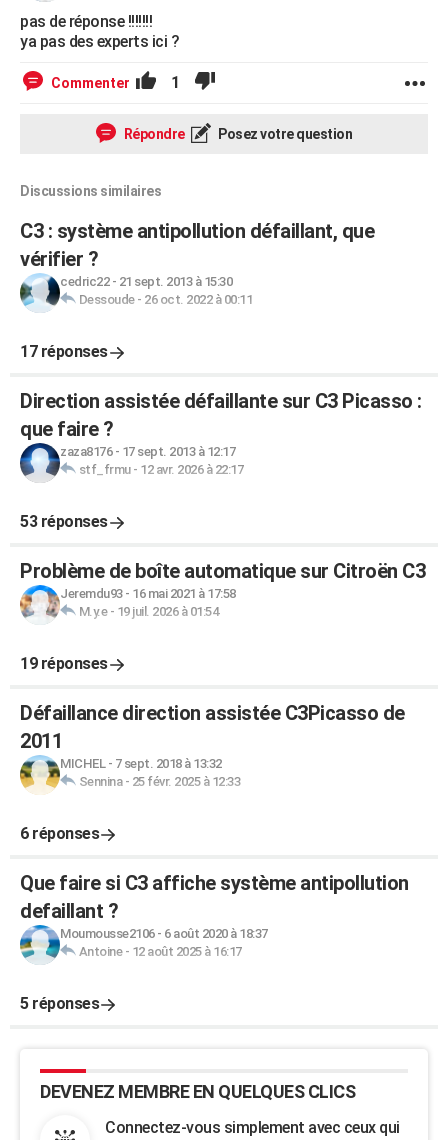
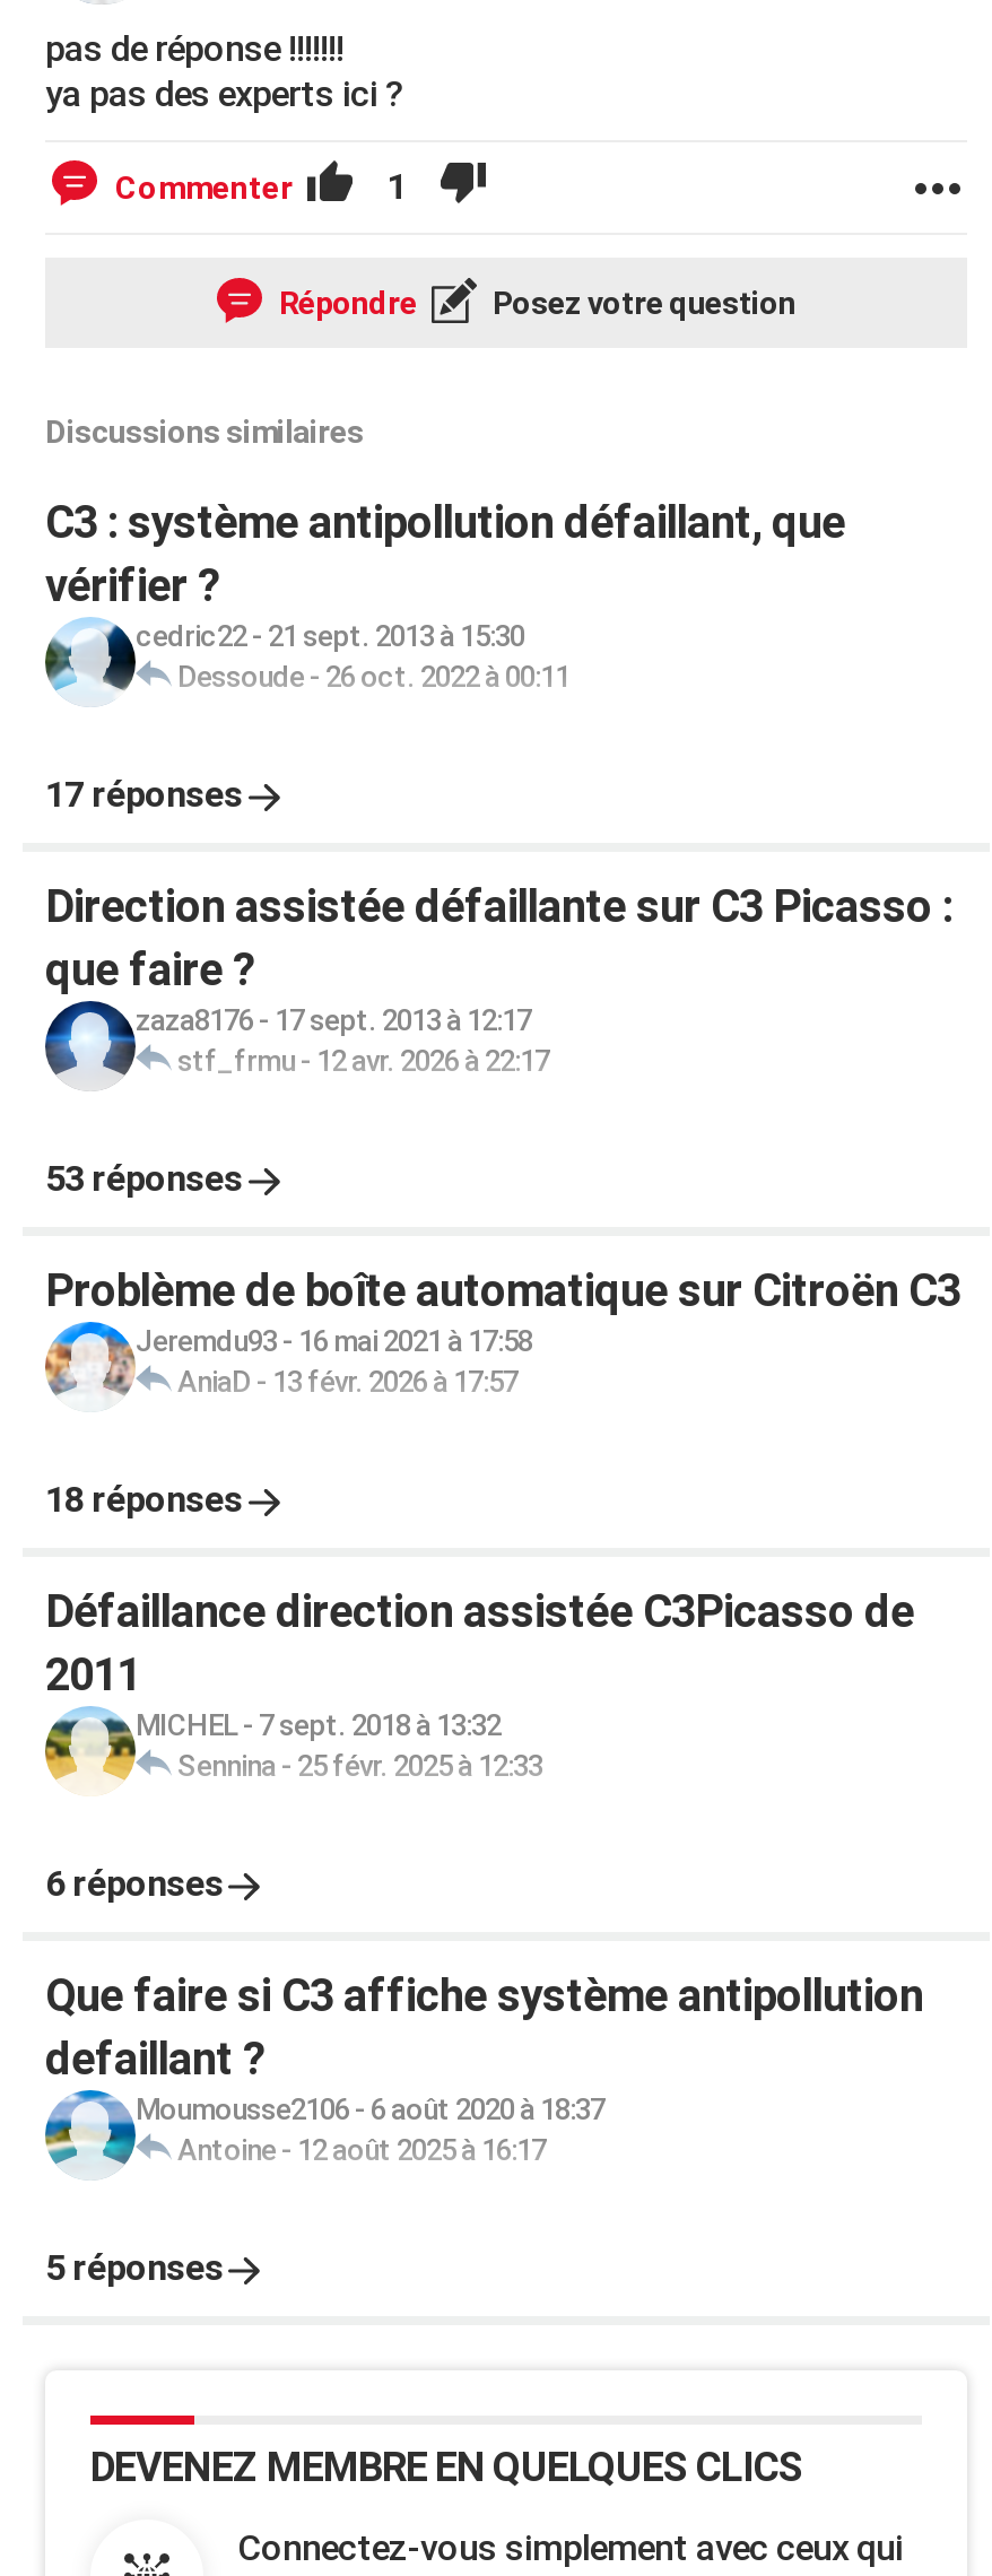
[78,604,218,619] M.y.e - 19 juil. 2026 à 01:54 -> [177,1365,517,1399] AniaD - 13 févr. 2026 à 17:57
[20,654,107,673] 19 réponses -> [45,1478,243,1521] 18 réponses

